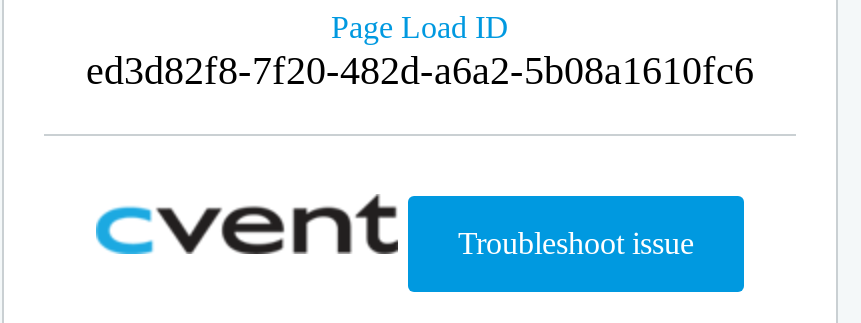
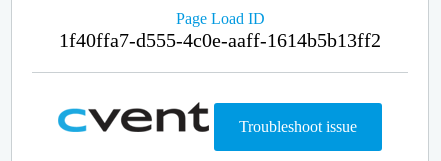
[86,48,754,92] ed3d82f8-7f20-482d-a6a2-5b08a1610fc6 -> [59,29,381,51] 1f40ffa7-d555-4c0e-aaff-1614b5b13ff2

